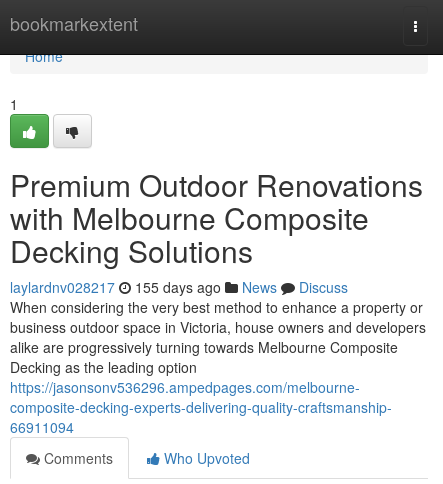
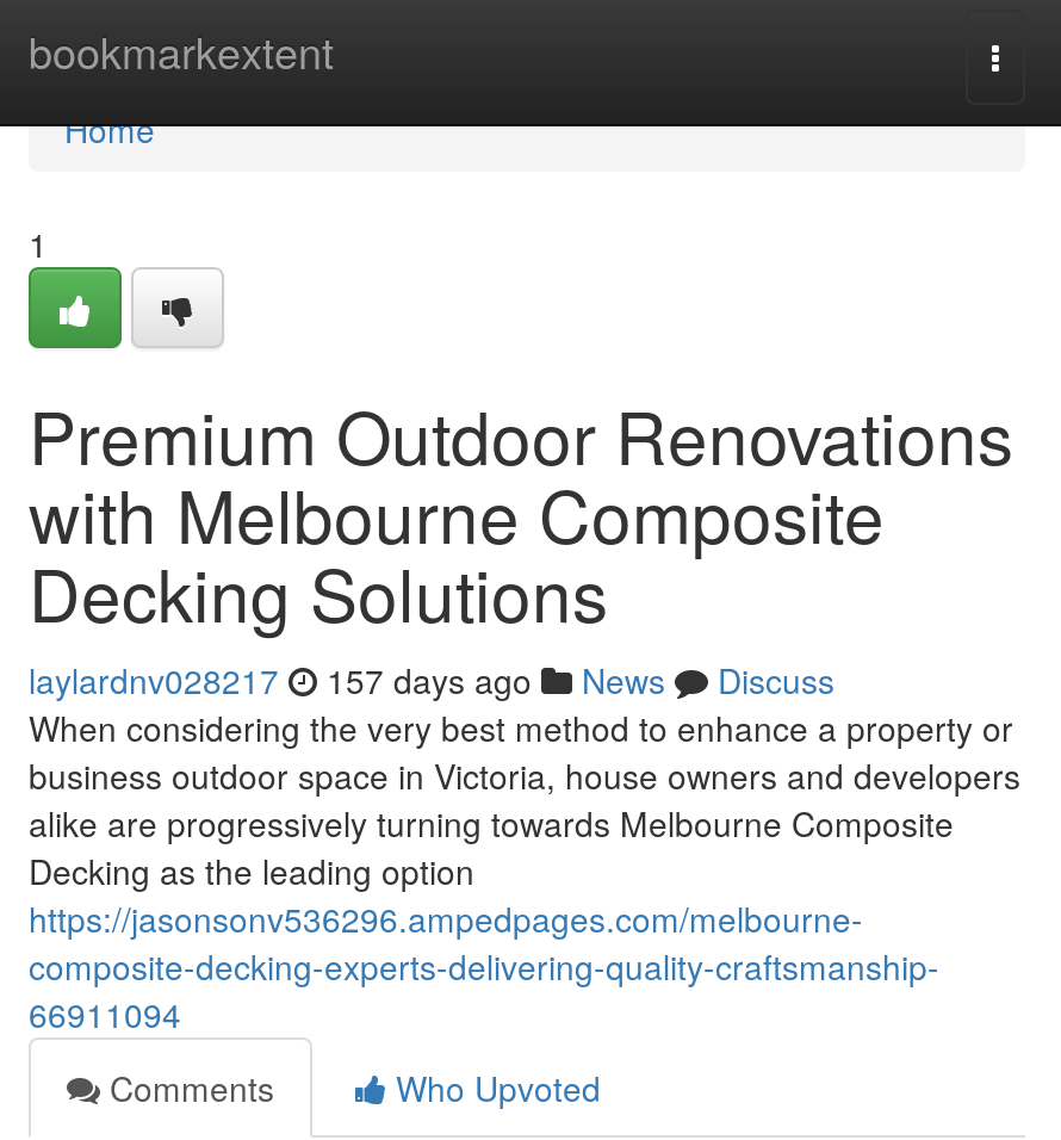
[10,277,348,297] laylardnv028217 155 days ago News Discuss -> [29,656,834,704] laylardnv028217 157 days ago News Discuss

